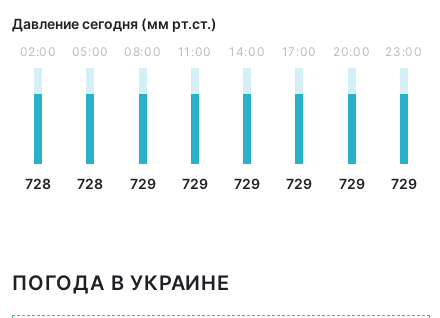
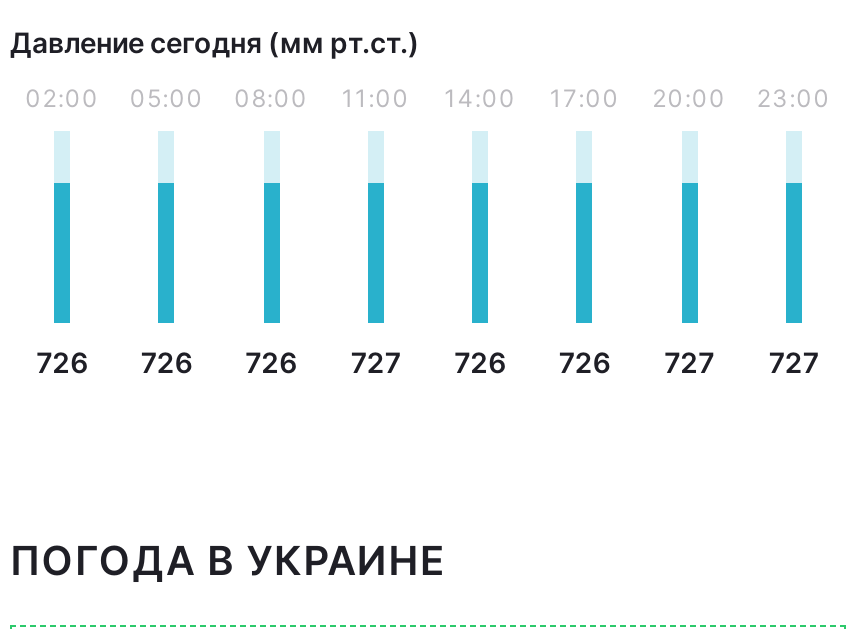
[25,175,51,192] 728 -> [36,345,88,379] 726
[77,175,103,192] 728 -> [141,345,193,379] 726
[130,175,156,192] 729 -> [245,345,297,379] 726
[182,175,208,192] 729 -> [351,345,401,379] 727
[234,175,260,192] 729 -> [454,345,506,379] 726
[286,175,312,192] 729 -> [559,345,611,379] 726
[339,175,365,192] 729 -> [664,345,714,379] 727
[391,175,417,192] 729 -> [769,345,819,379] 727

